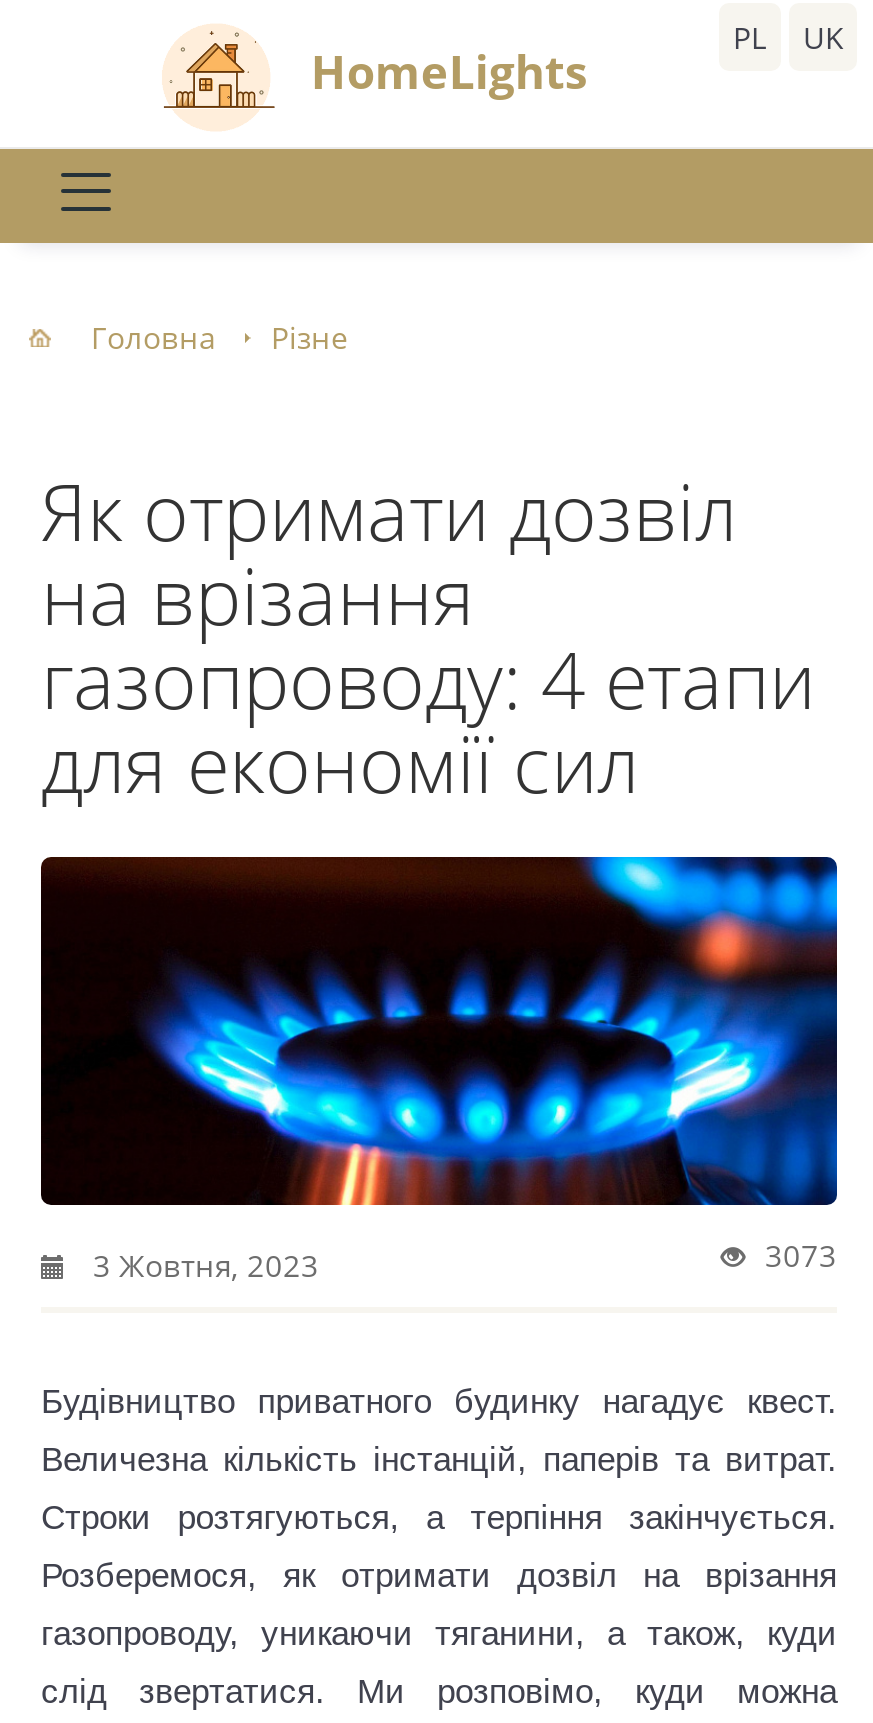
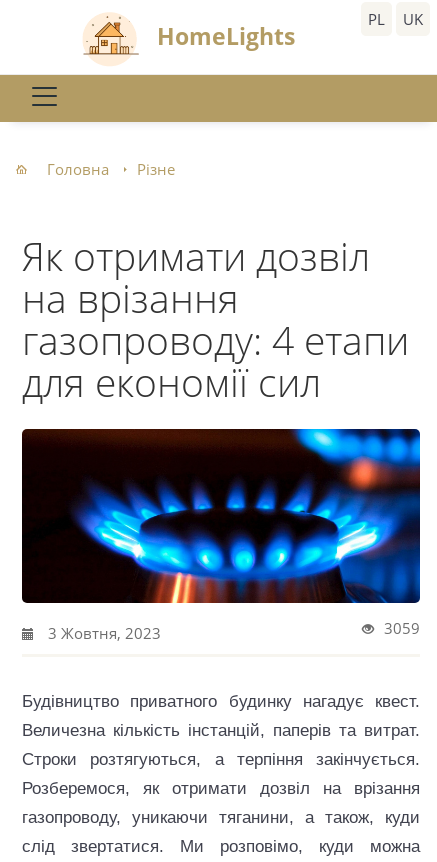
[765,1235,837,1275] 3073 -> [384,618,420,638] 3059

